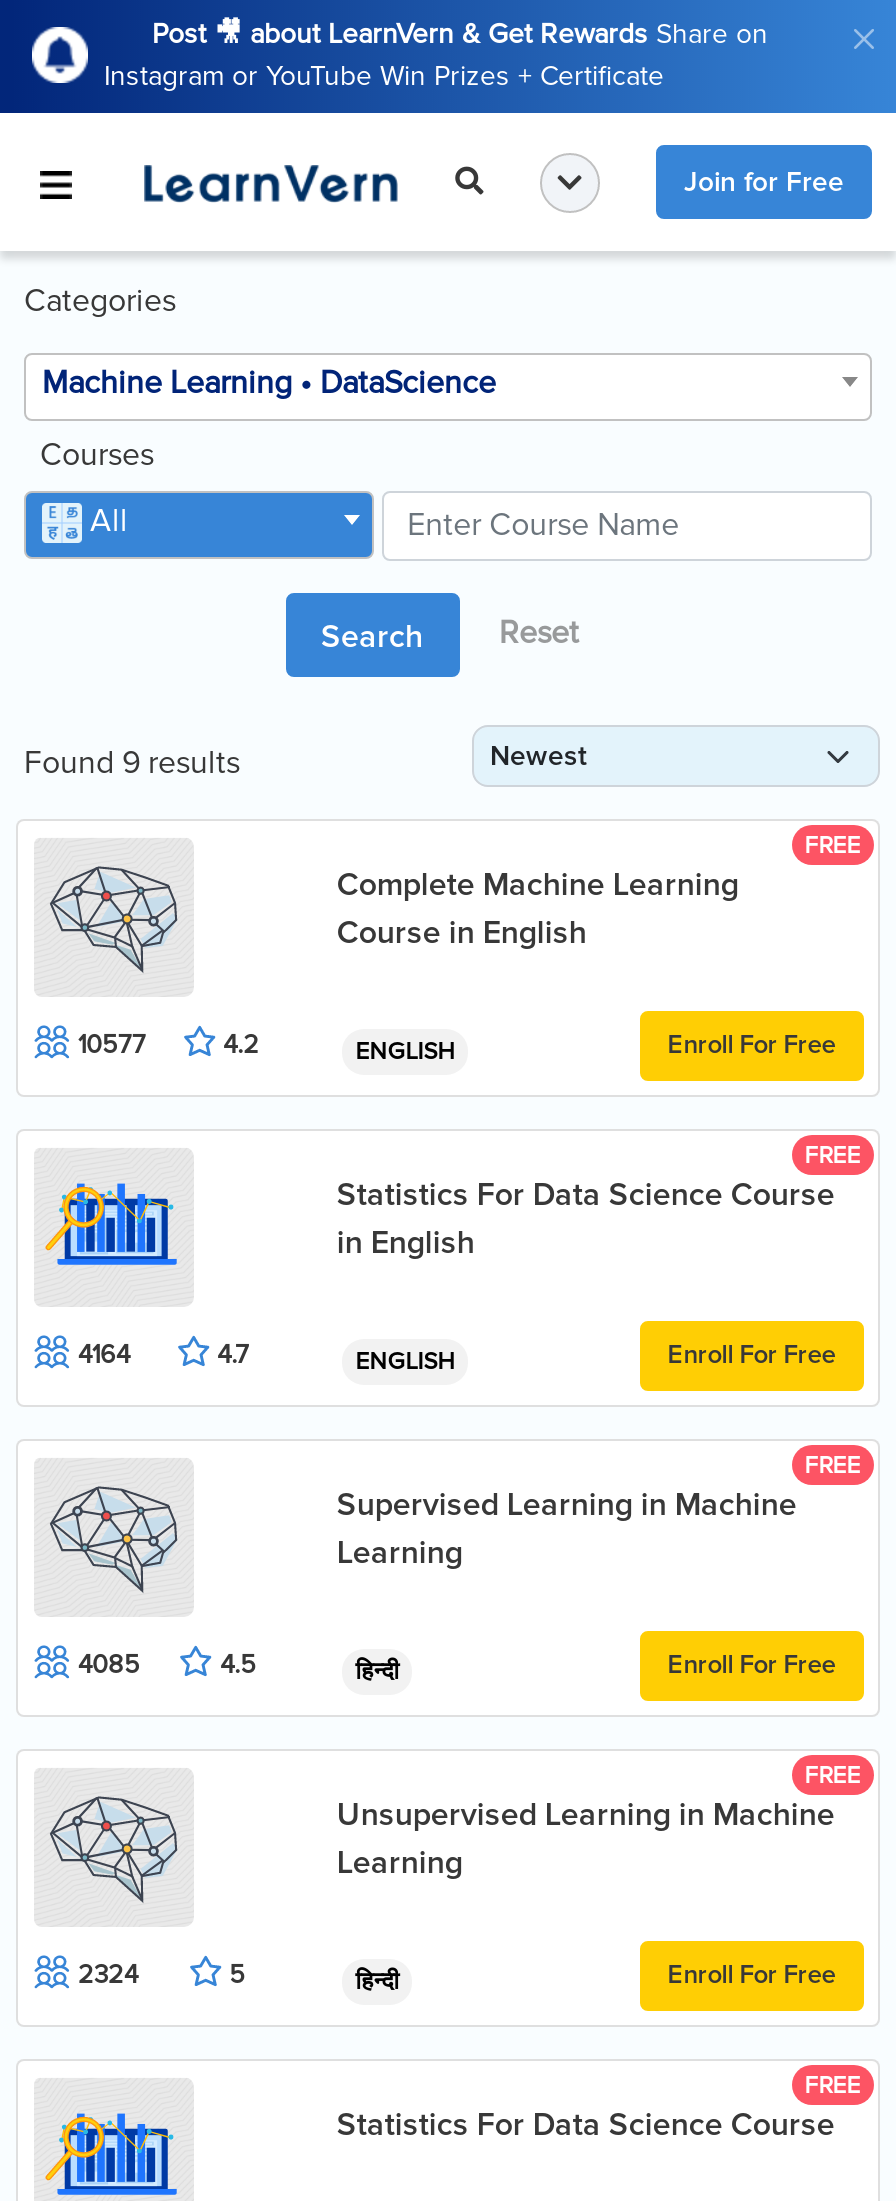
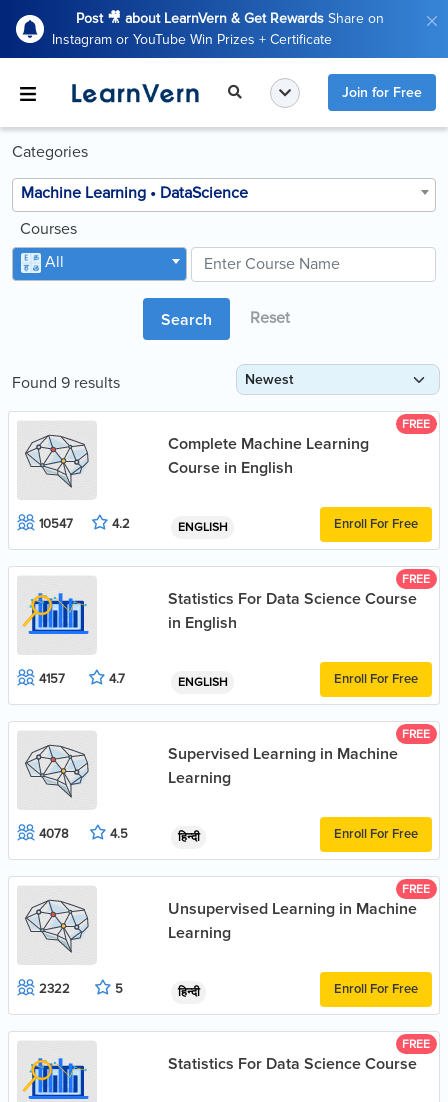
[78,1029,146,1061] 10577 -> [39,516,73,532] 10547
[78,1339,130,1371] 4164 -> [39,671,65,687] 4157
[78,1649,140,1681] 4085 -> [39,826,69,842] 4078
[78,1959,138,1991] 2324 -> [39,981,70,997] 2322

